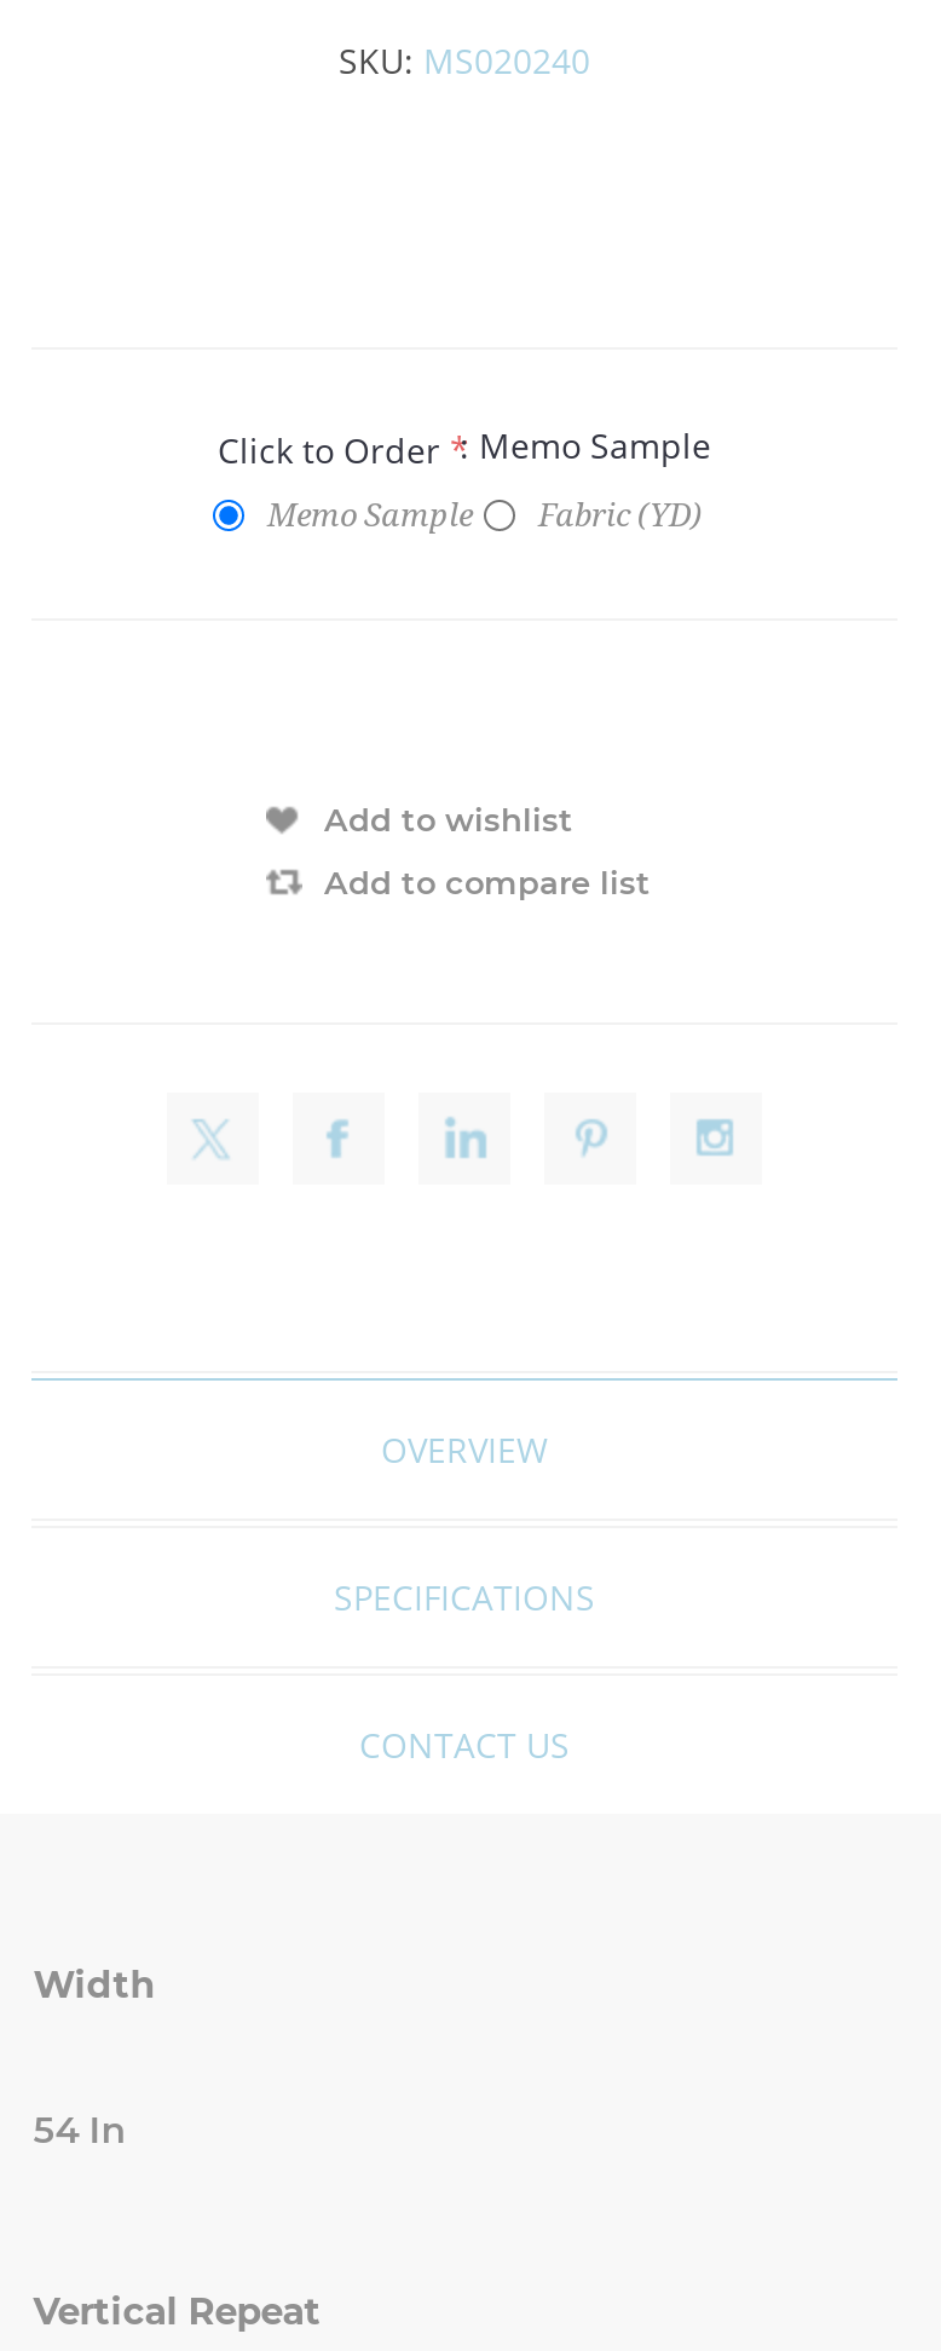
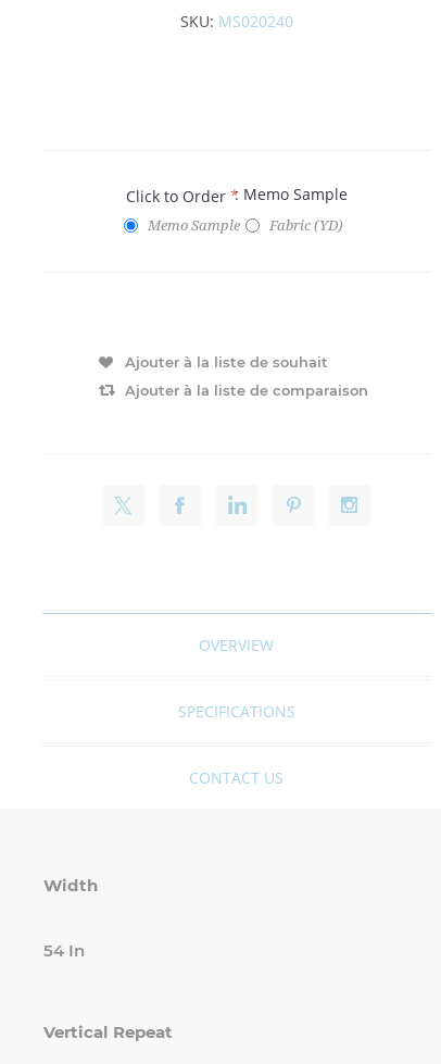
[324,801,573,840] Add to wishlist -> [125,354,329,371] Ajouter à la liste de souhait
[324,864,651,903] Add to compare list -> [125,382,369,399] Ajouter à la liste de comparaison

